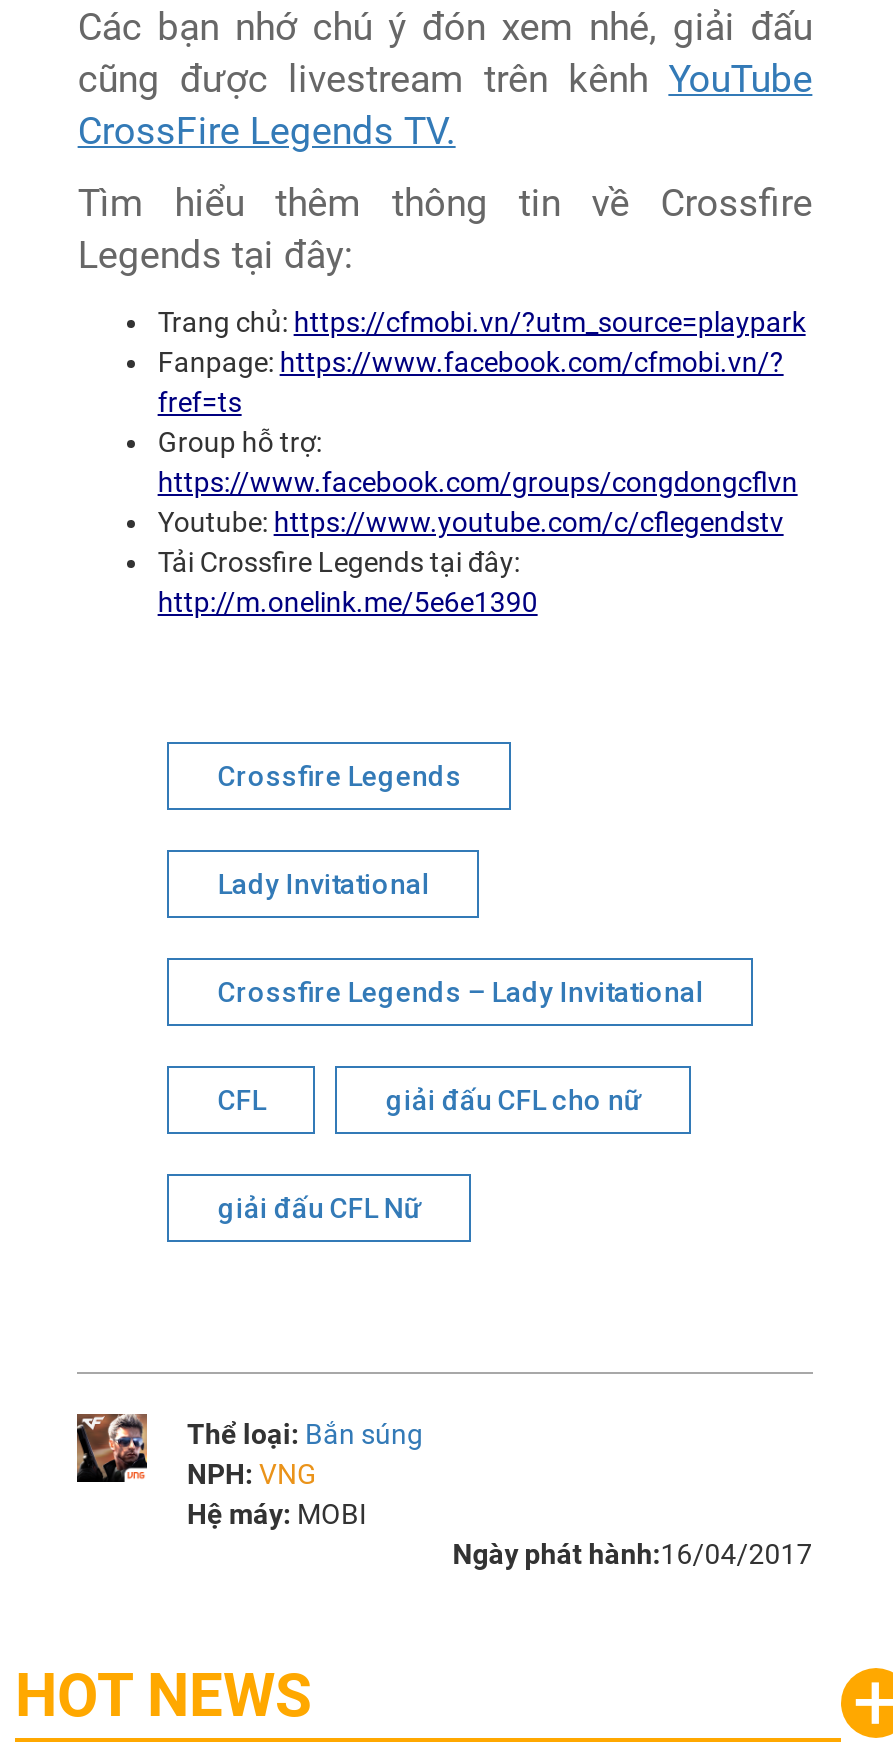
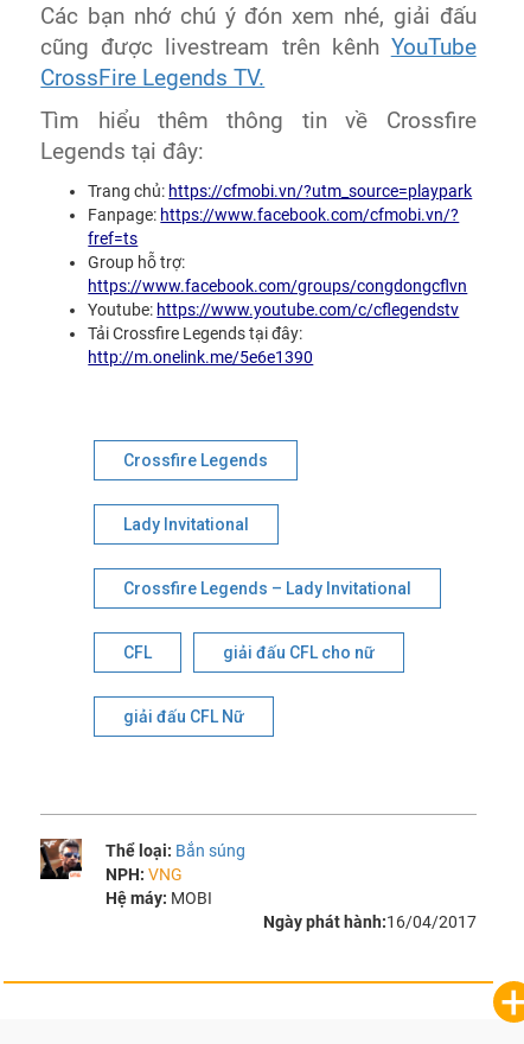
[15,1659,311,1729] HOT NEWS -> none

